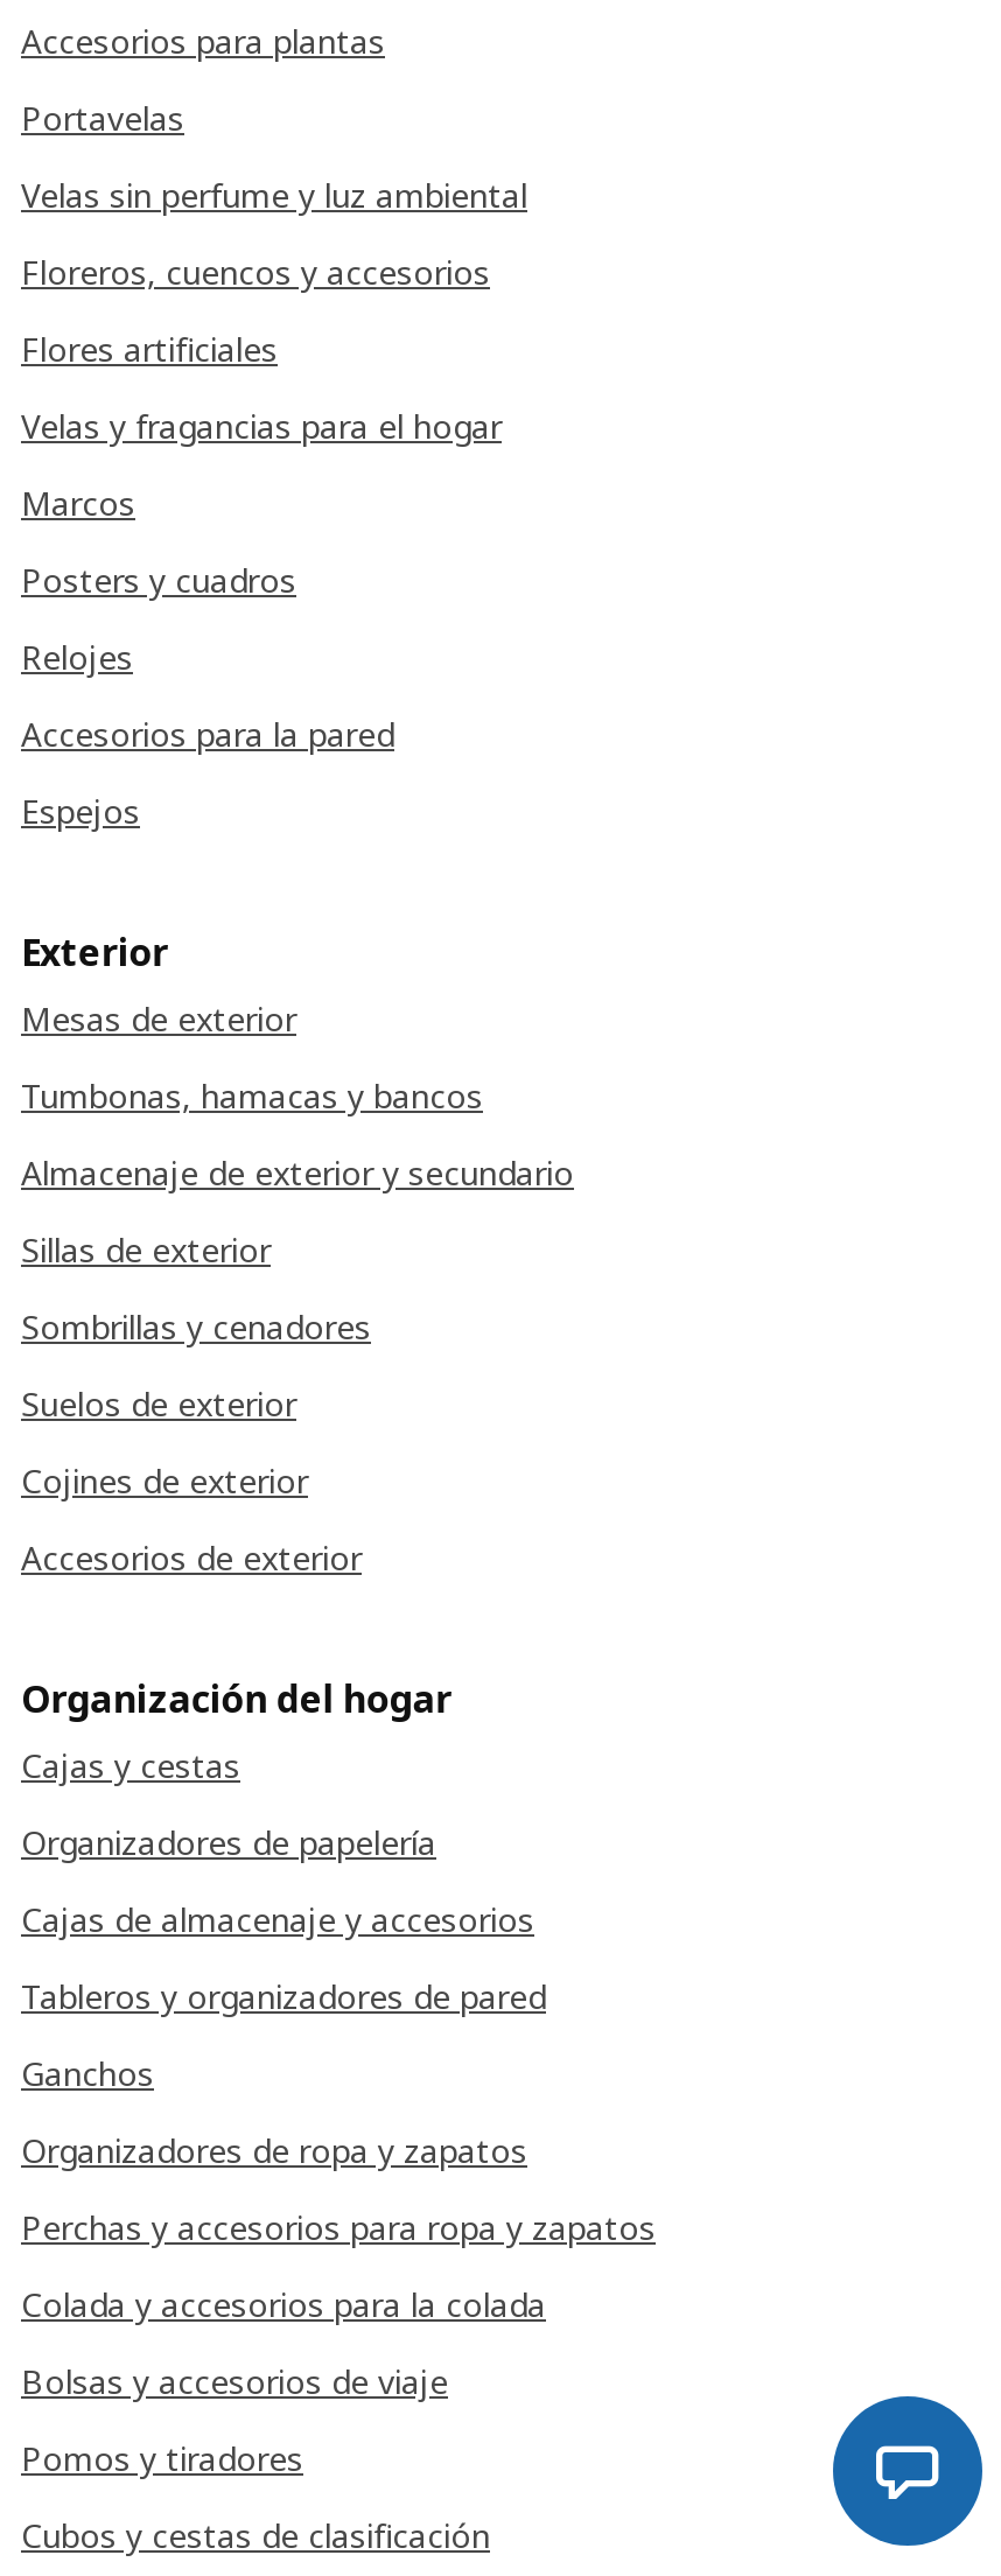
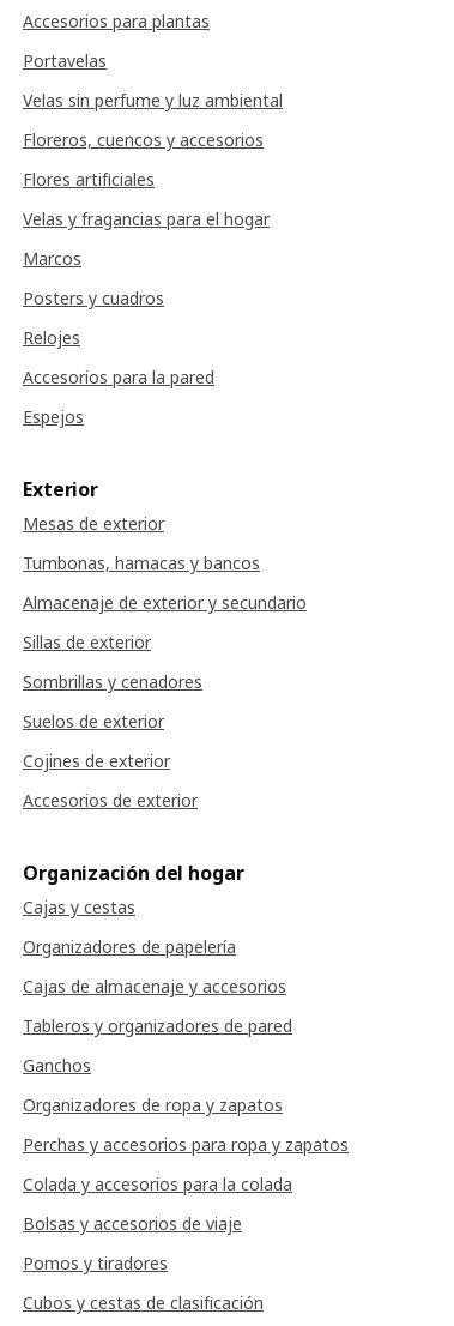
[831,2394,985,2548] [image] -> none

